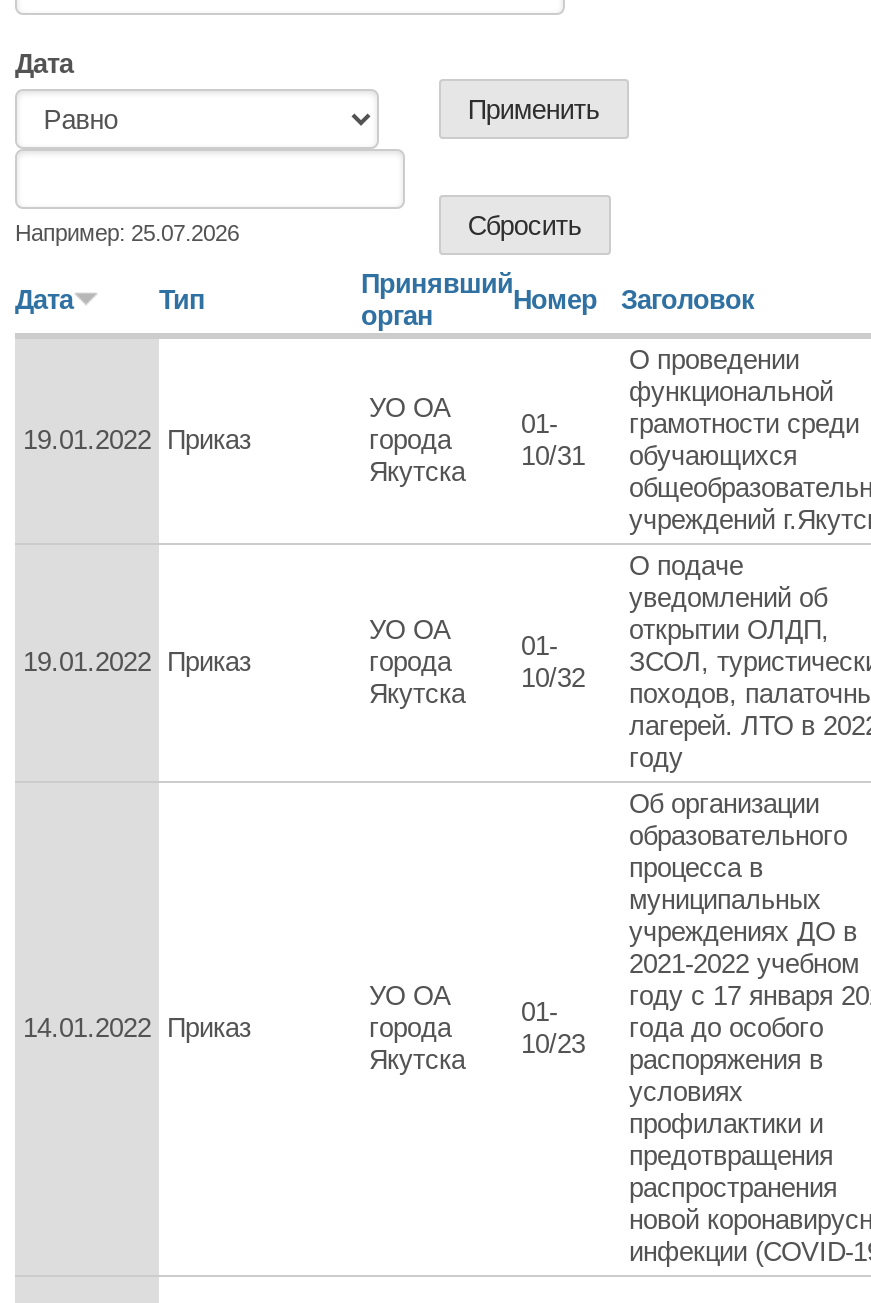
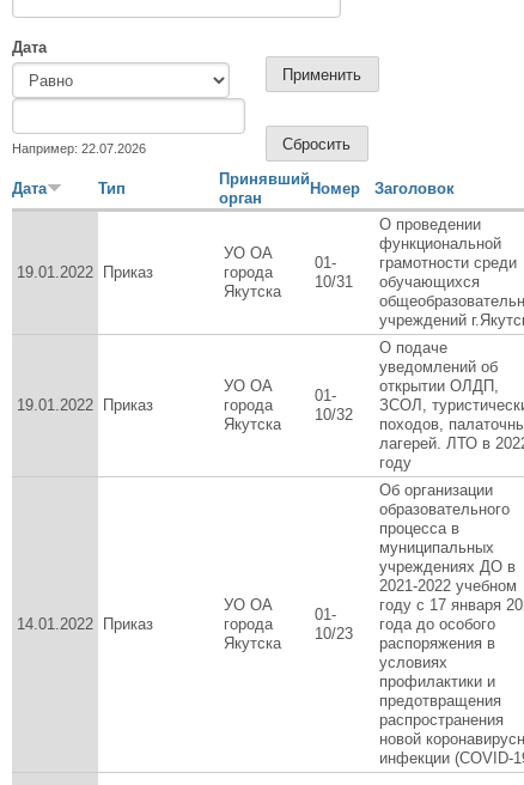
[15,222,239,246] Например: 25.07.2026 -> [12,142,146,156] Например: 22.07.2026

